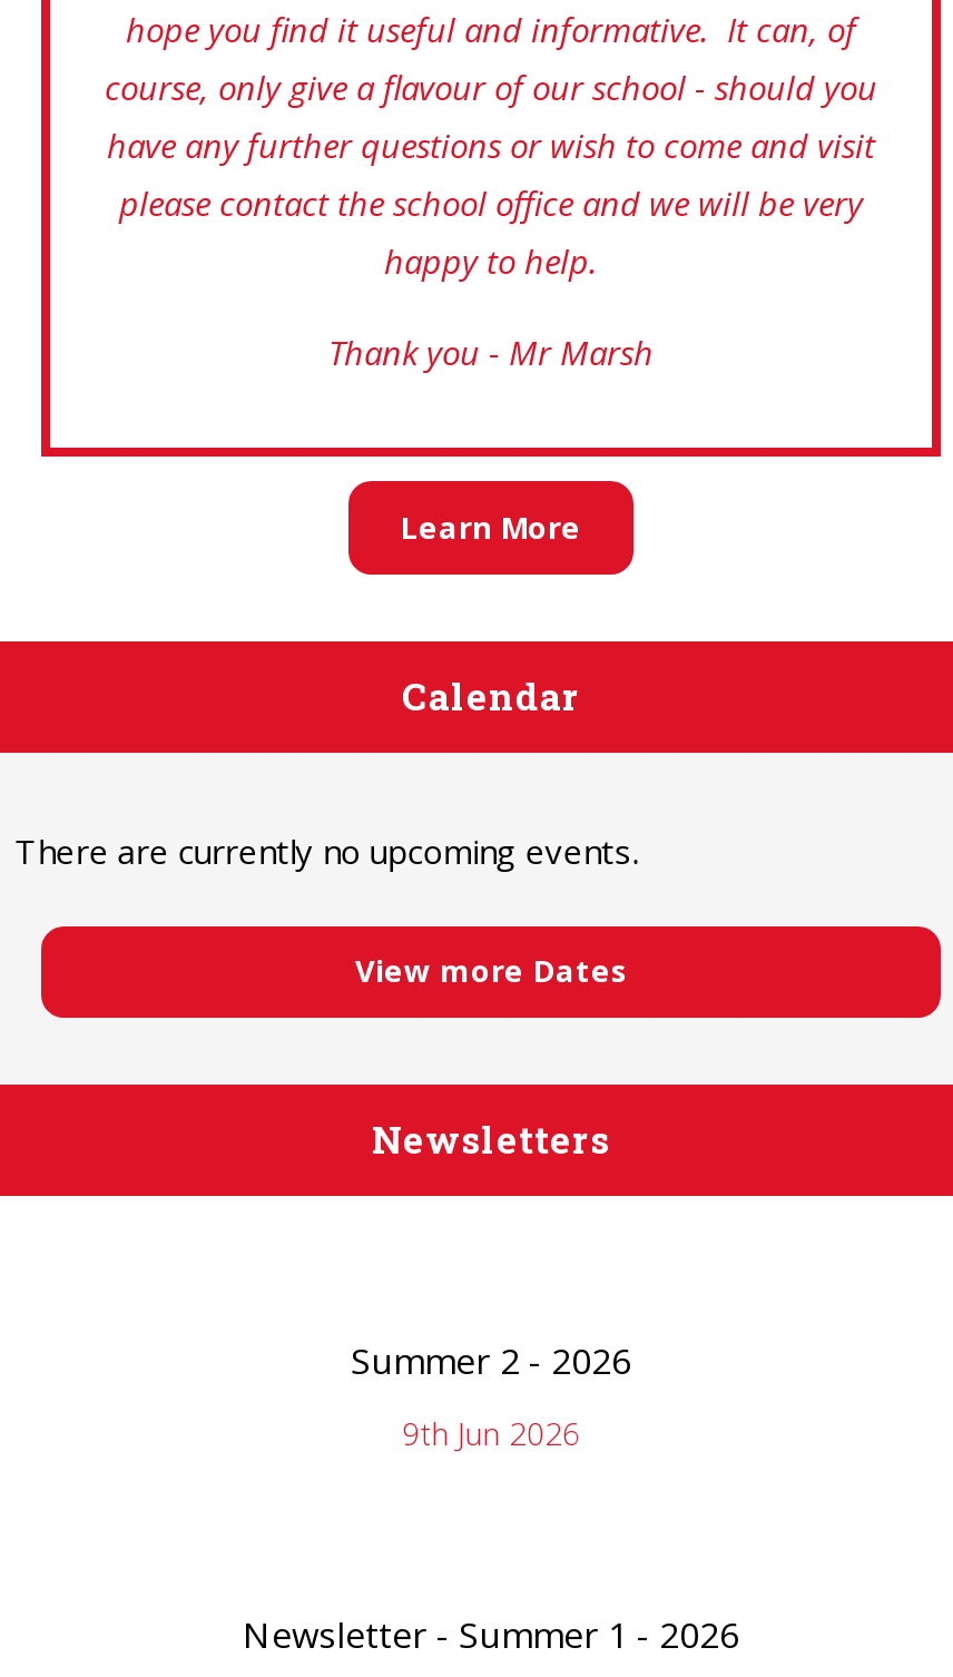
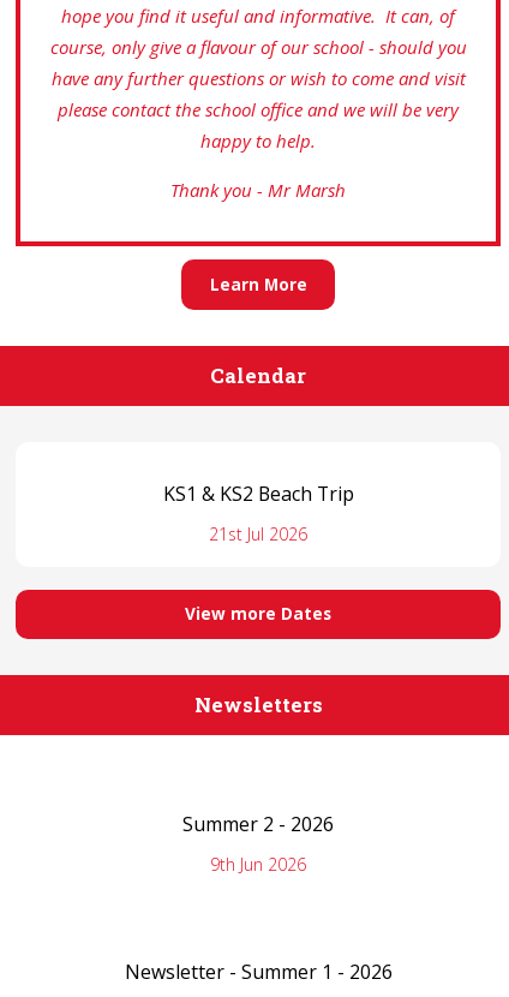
[15,829,638,874] There are currently no upcoming events. -> [163,481,354,546] KS1 & KS2 Beach Trip | 21st Jul 2026

